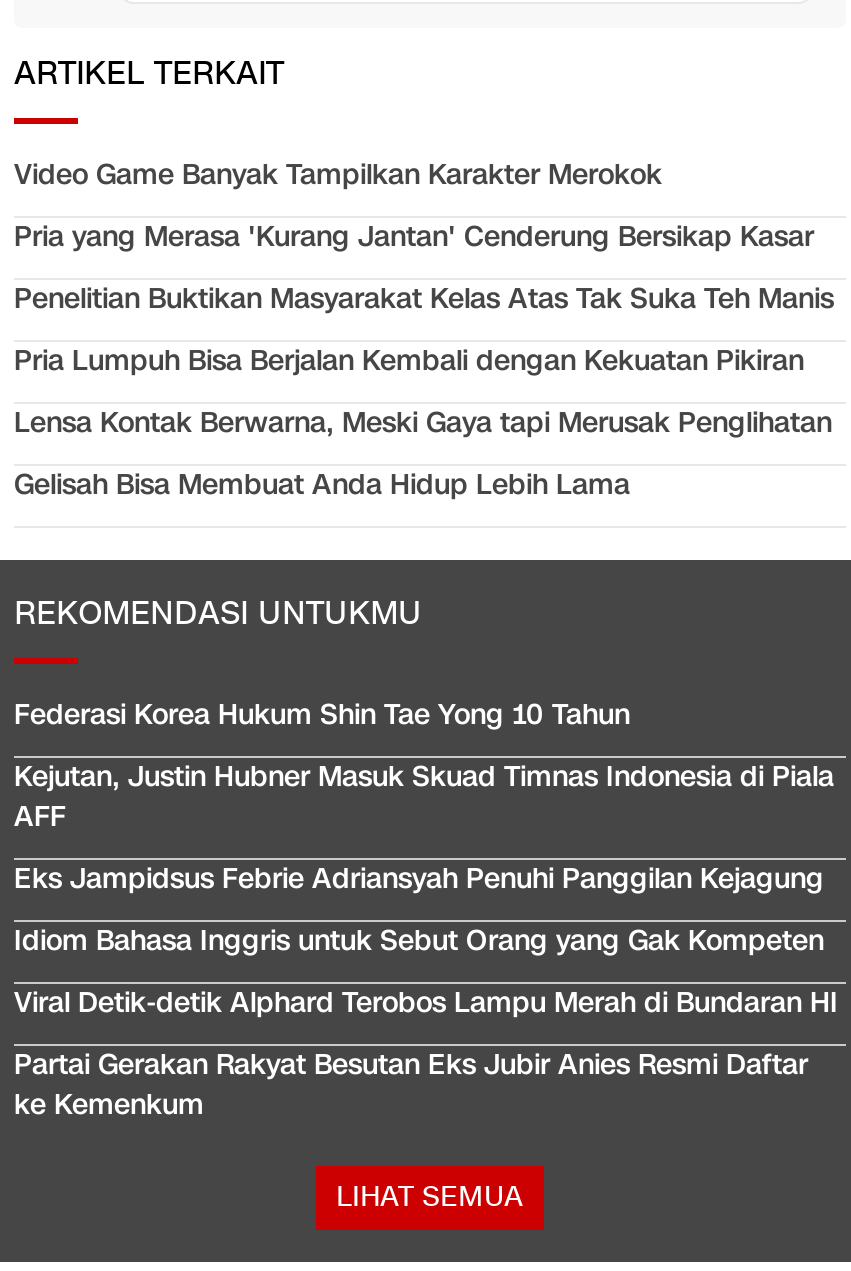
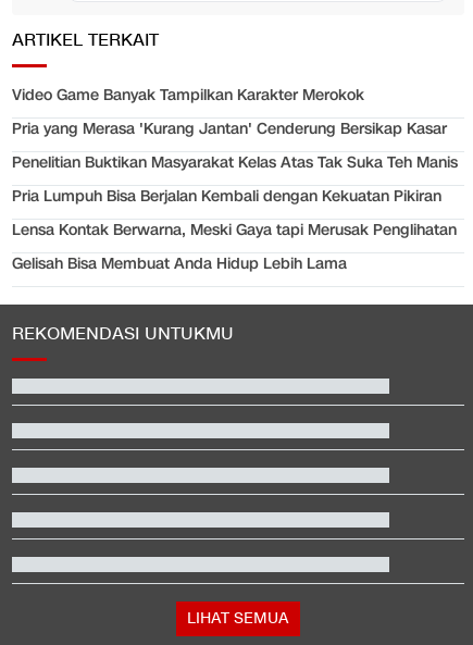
[14,697,838,1125] Federasi Korea Hukum Shin Tae Yong 10 Tahun | Kejutan, Justin Hubner Masuk Skuad Timnas Indonesia di Piala | AFF | Eks Jampidsus Febrie Adriansyah Penuhi Panggilan Kejagung | Idiom Bahasa Inggris untuk Sebut Orang yang Gak Kompeten | Viral Detik-detik Alphard Terobos Lampu Merah di Bundaran HI | Partai Gerakan Rakyat Besutan Eks Jubir Anies Resmi Daftar | ke Kemenkum -> none

